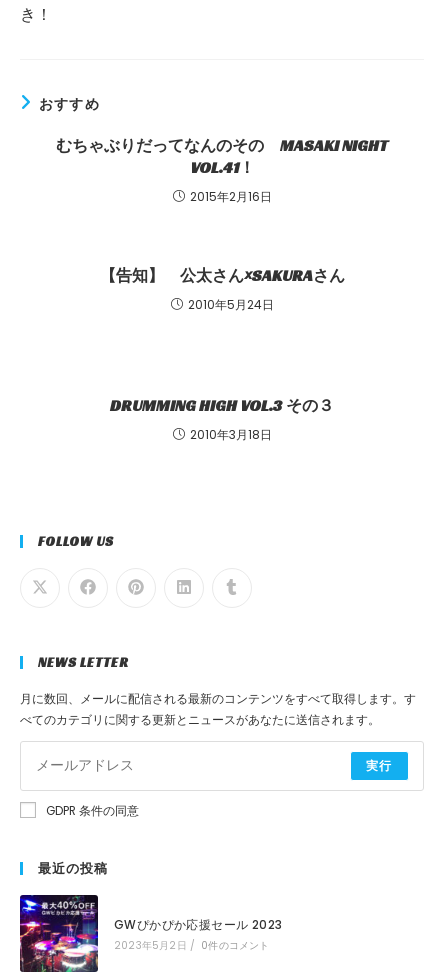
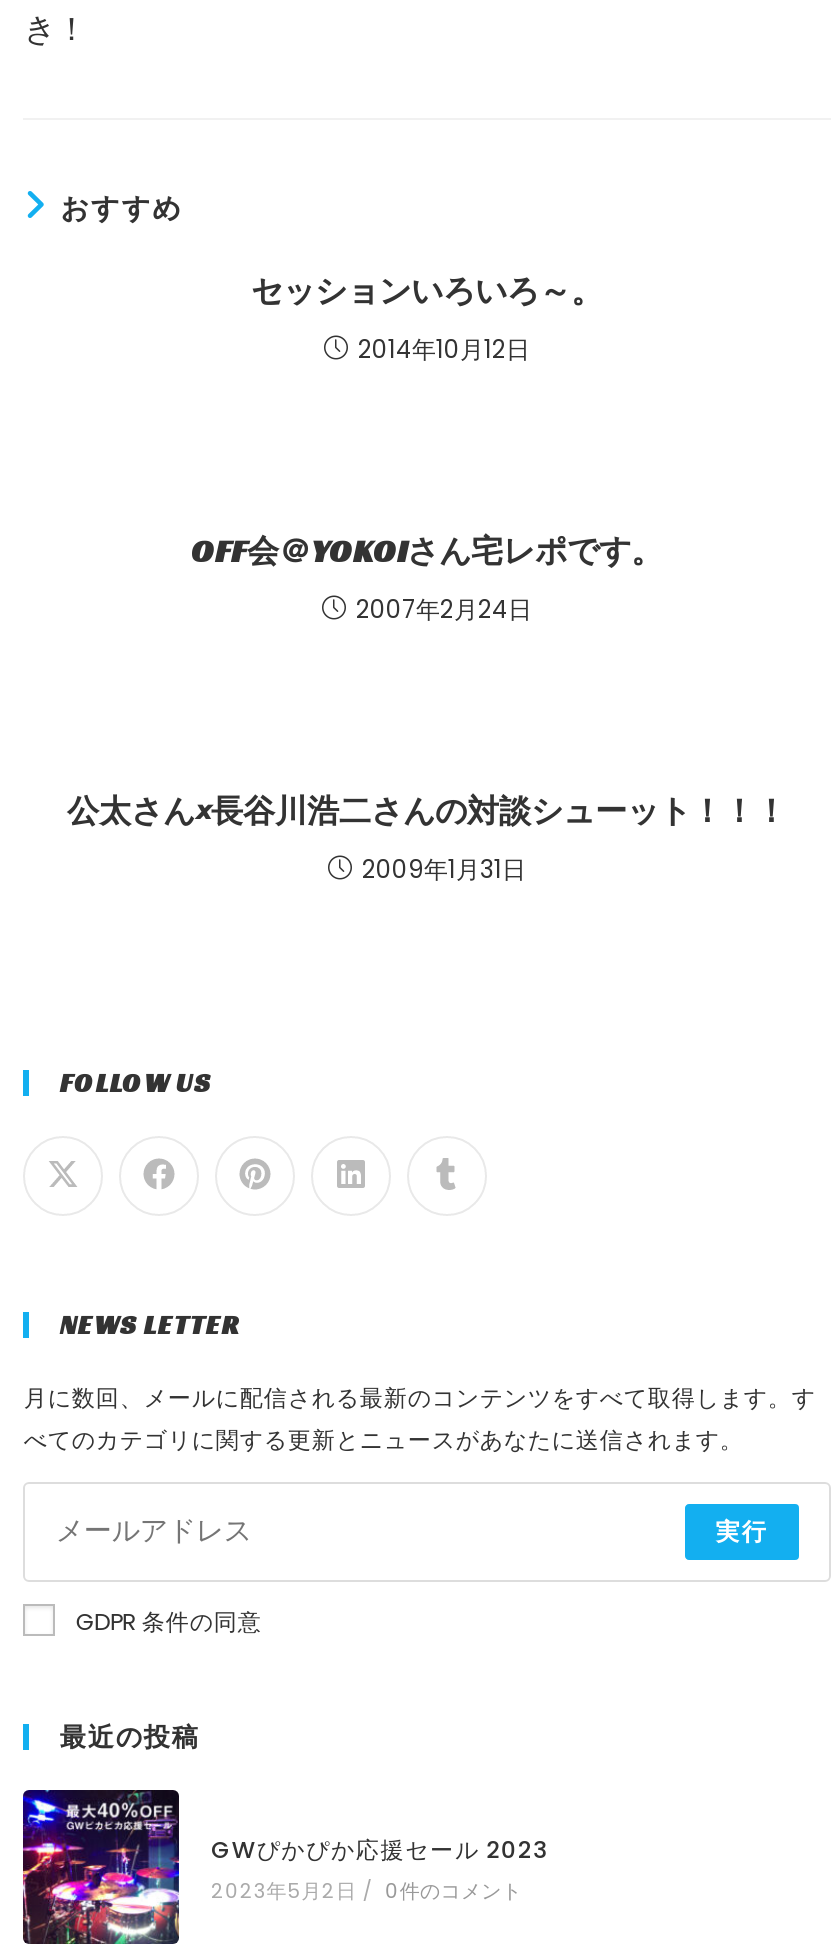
[56,135,388,178] むちゃぶりだってなんのその MASAKI NIGHT | VOL.41！ -> [251,270,603,312] セッションいろいろ～。
[189,188,271,205] 2015年2月16日 -> [358,332,530,366] 2014年10月12日
[99,265,344,286] 【告知】 公太さん×SAKURAさん -> [191,530,663,572] OFF会＠YOKOIさん宅レポです。
[187,296,273,313] 2010年5月24日 -> [356,592,532,626] 2007年2月24日
[110,395,334,416] DRUMMING HIGH VOL.3 その３ -> [67,790,787,832] 公太さん×長谷川浩二さんの対談シューット！！！
[189,426,271,443] 2010年3月18日 -> [362,852,526,886] 2009年1月31日

